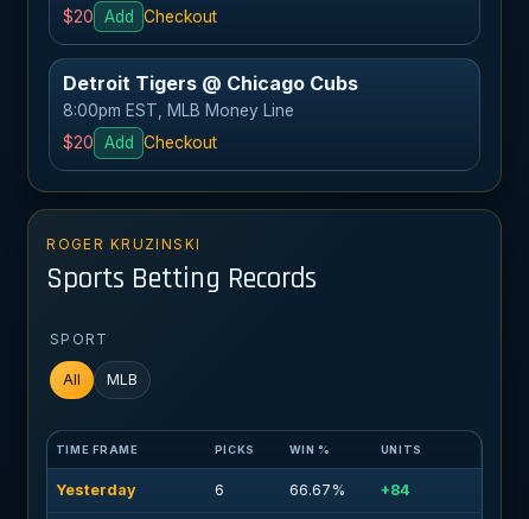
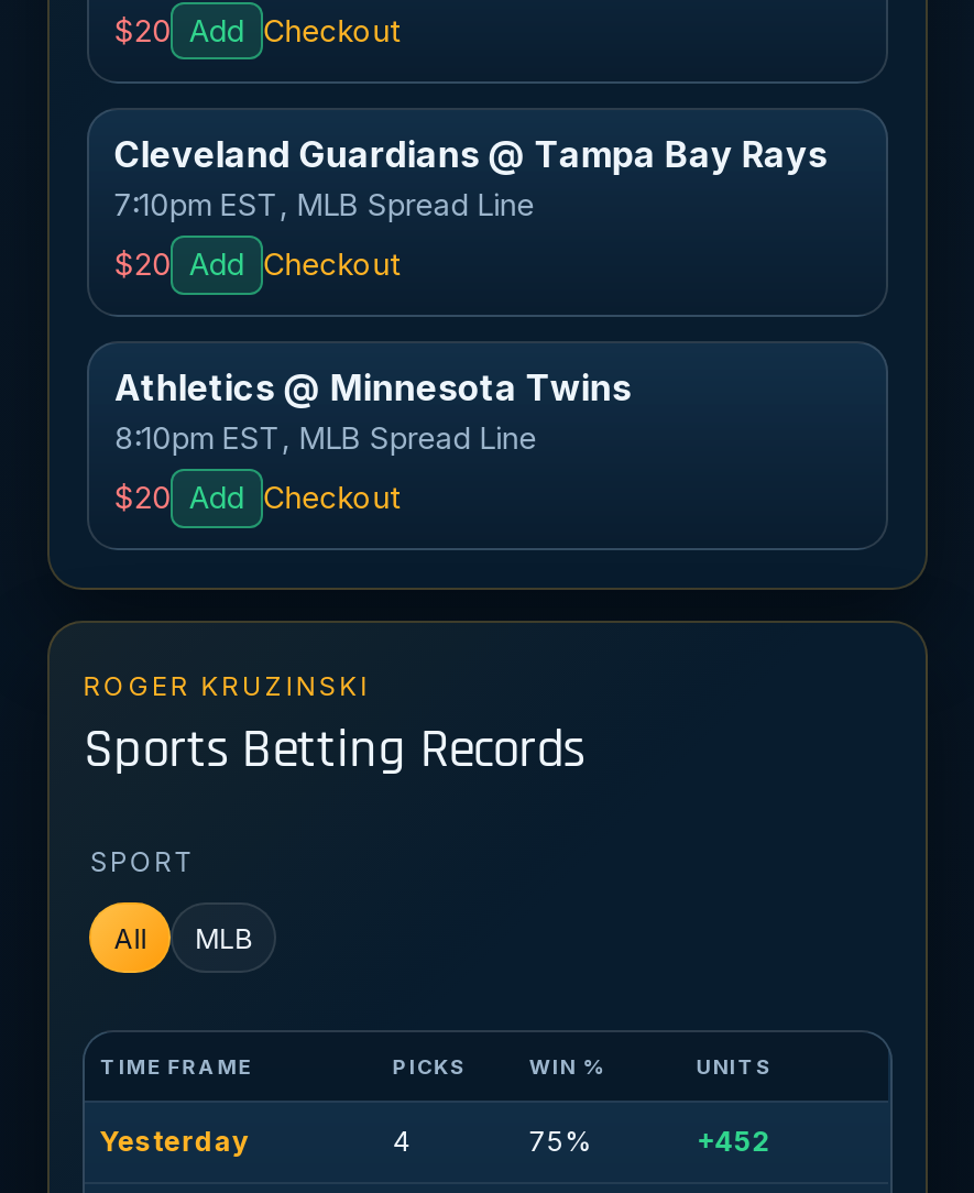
[63,71,359,120] Detroit Tigers @ Chicago Cubs | 8:00pm EST, MLB Money Line -> [114,131,827,455] Cleveland Guardians @ Tampa Bay Rays | 7:10pm EST, MLB Spread Line | $20 Add Checkout | Athletics @ Minnesota Twins | 8:10pm EST, MLB Spread Line
[215,481,224,499] 6 -> [393,1126,410,1159] 4
[289,481,345,499] 66.67% -> [529,1126,591,1159] 75%
[381,481,410,499] +84 -> [696,1126,769,1159] +452

